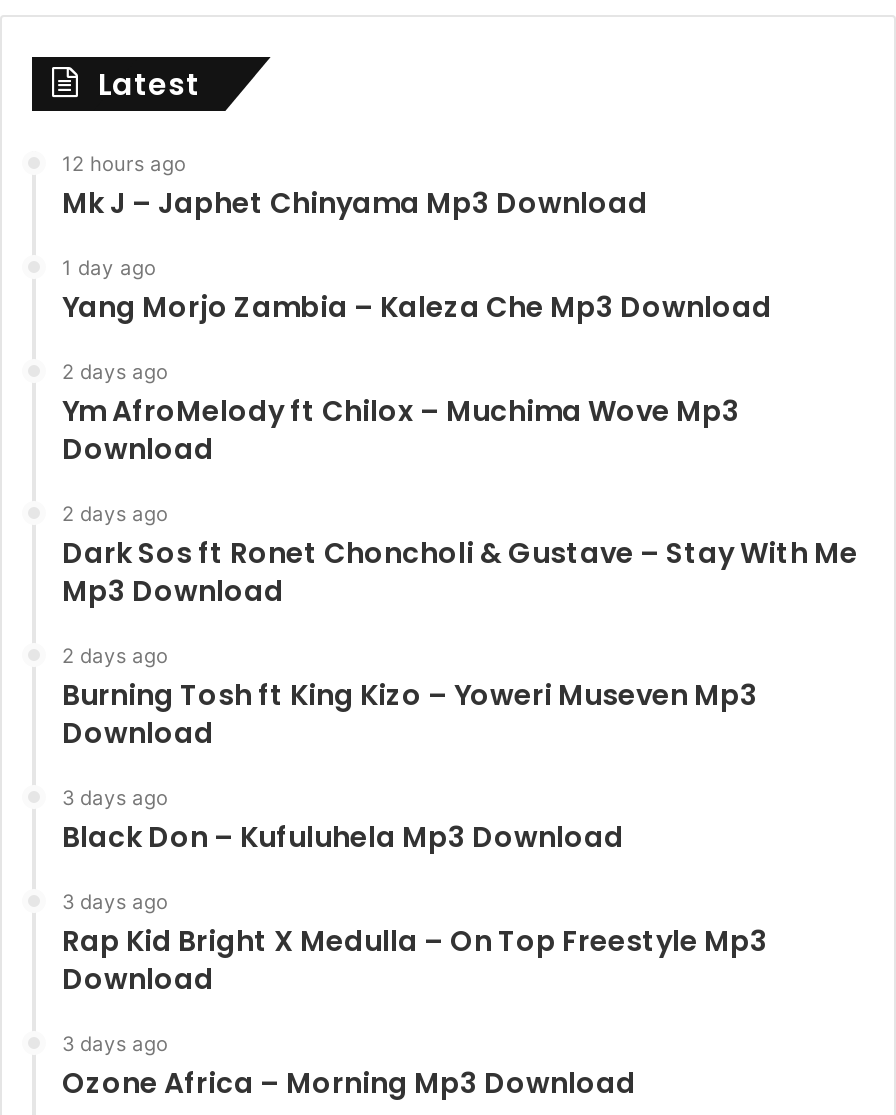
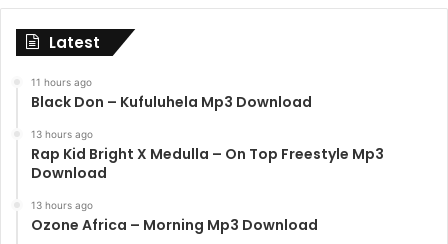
[62,151,858,809] 12 hours ago | Mk J – Japhet Chinyama Mp3 Download | 1 day ago | Yang Morjo Zambia – Kaleza Che Mp3 Download | 2 days ago | Ym AfroMelody ft Chilox – Muchima Wove Mp3 | Download | 2 days ago | Dark Sos ft Ronet Choncholi & Gustave – Stay With Me | Mp3 Download | 2 days ago | Burning Tosh ft King Kizo – Yoweri Museven Mp3 | Download | 3 days ago -> [31,76,92,88] 11 hours ago
[62,889,168,913] 3 days ago -> [31,128,93,140] 13 hours ago
[62,1031,168,1055] 3 days ago -> [31,199,93,211] 13 hours ago

